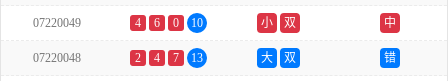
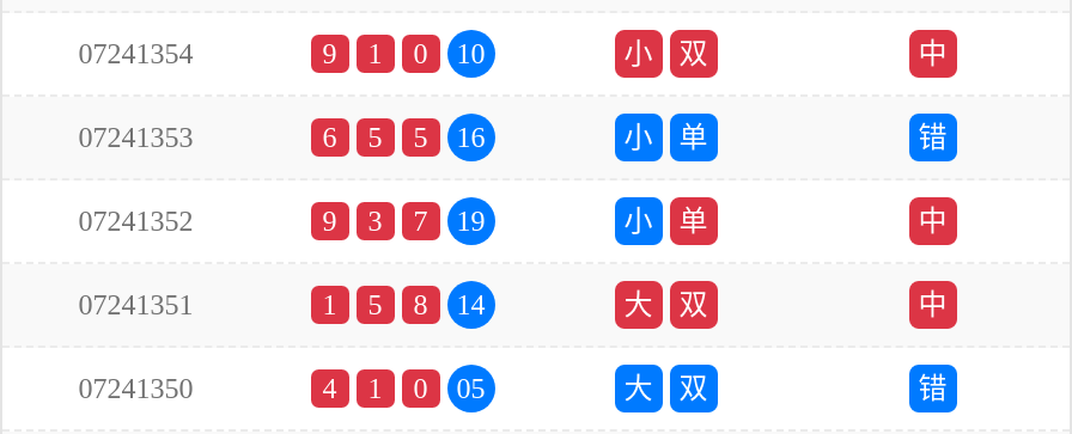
[33,16,81,30] 07220049 -> [78,37,193,71] 07241354
[135,16,141,30] 4 -> [323,37,337,71] 9
[154,16,160,30] 6 -> [368,37,382,71] 1
[33,51,141,65] 07220048 | 2 -> [78,121,947,405] 07241353 | 6 | 5 | 5 | 16 | 小 | 单 | 错 | 07241352 | 9 | 3 | 7 | 19 | 小 | 单 | 中 | 07241351 | 1 | 5 | 8 | 14 | 大 | 双 | 中 | 07241350
[173,51,203,65] 7 | 13 -> [368,372,485,405] 1 | 0 | 05

